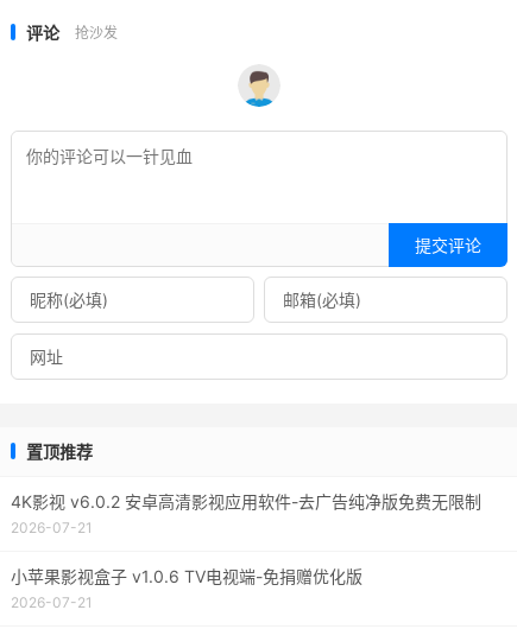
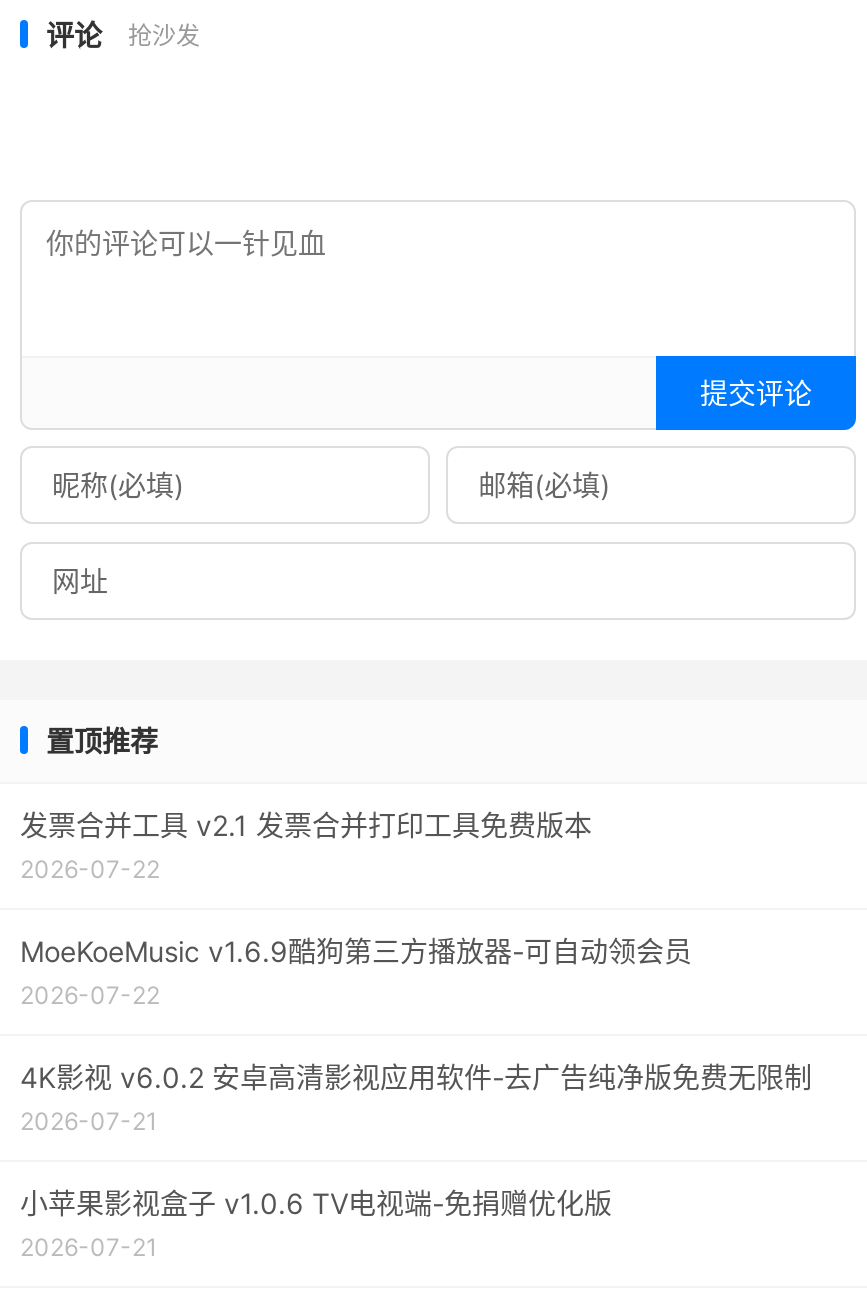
[240,66,278,108] [image] -> none
none -> [20,808,692,1010] 发票合并工具 v2.1 发票合并打印工具免费版本 | 2026-07-22 | MoeKoeMusic v1.6.9酷狗第三方播放器-可自动领会员 | 2026-07-22

